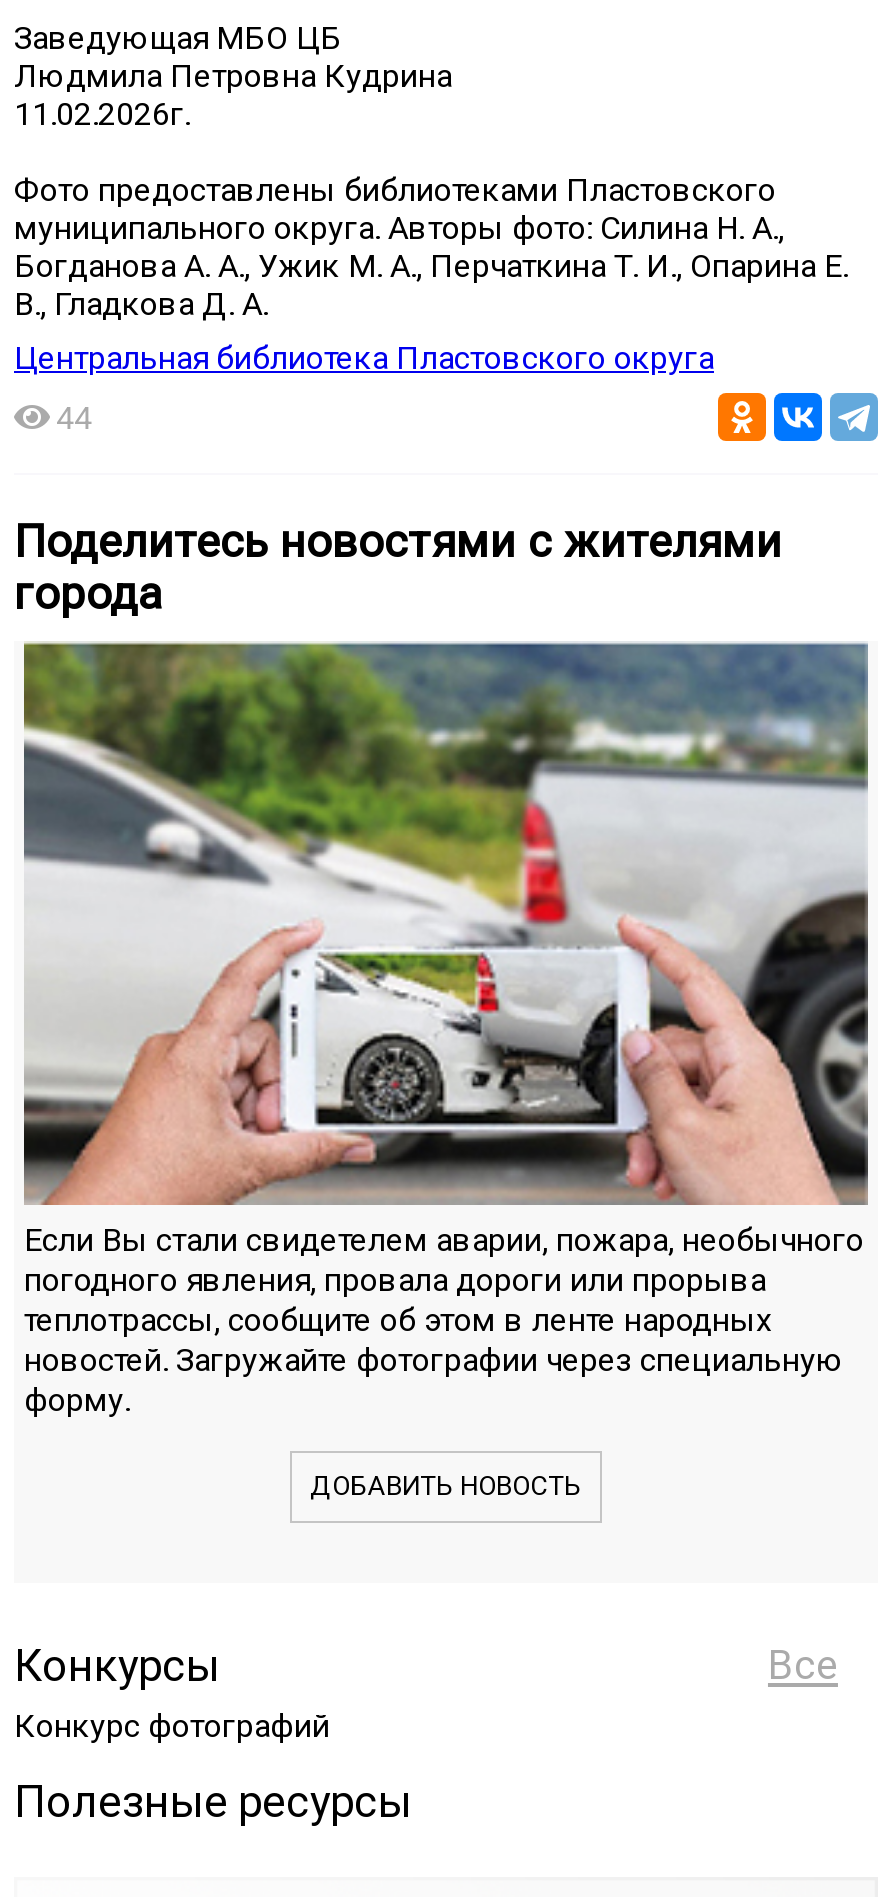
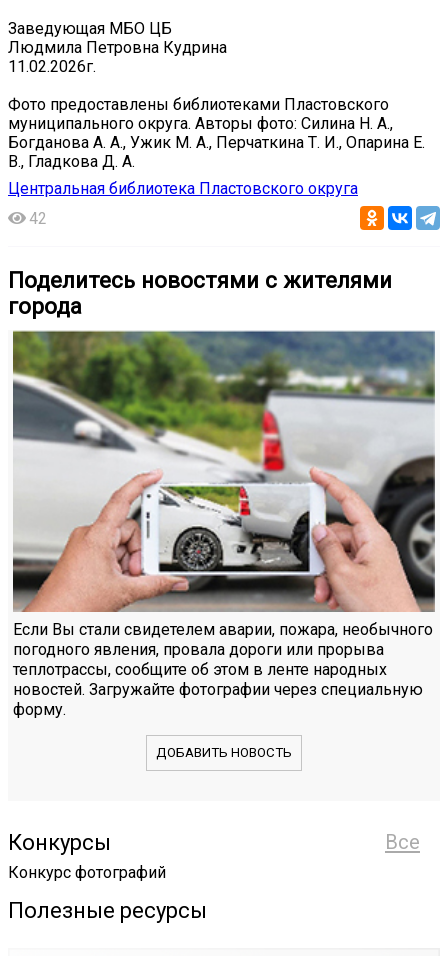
[56,399,92,437] 44 -> [29,209,47,228] 42

